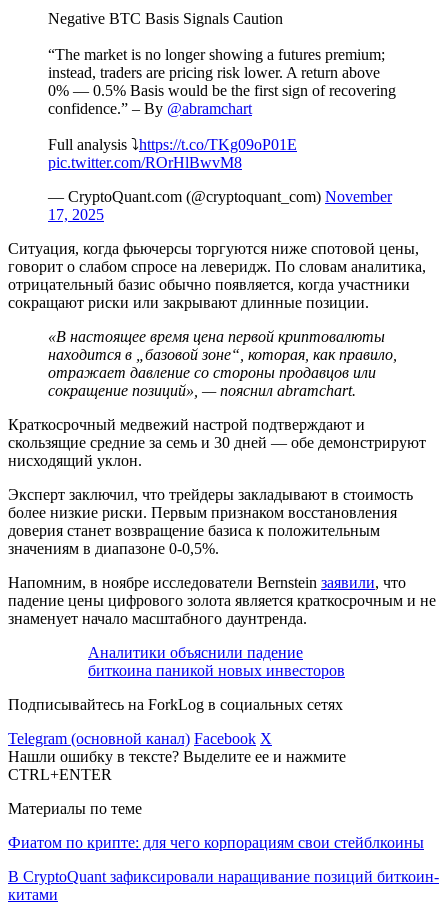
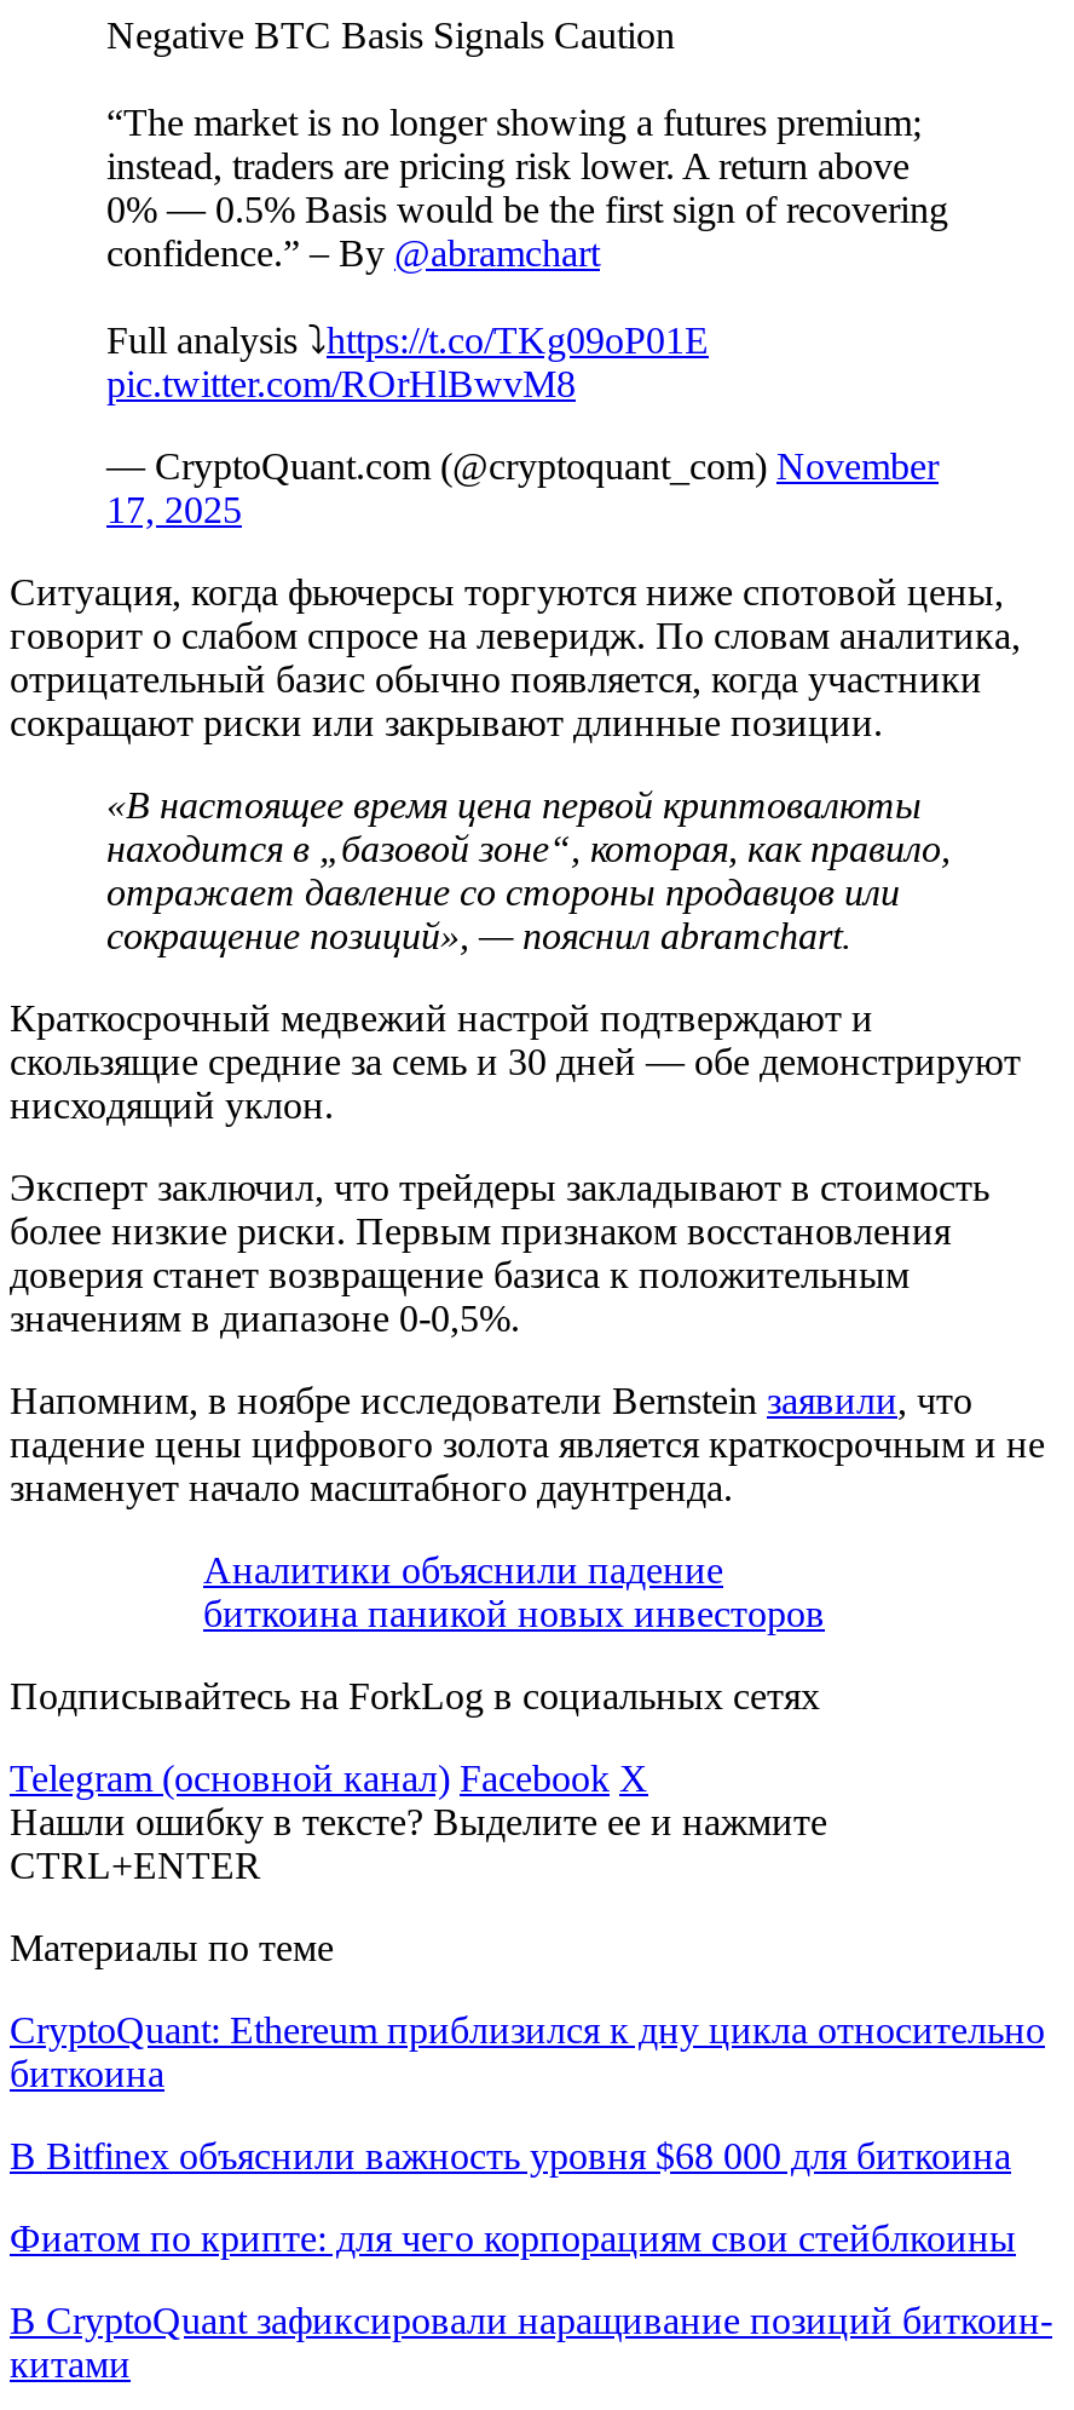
none -> [10,2009,1045,2176] CryptoQuant: Ethereum приблизился к дну цикла относительно | биткоина | В Bitfinex объяснили важность уровня $68 000 для биткоина

